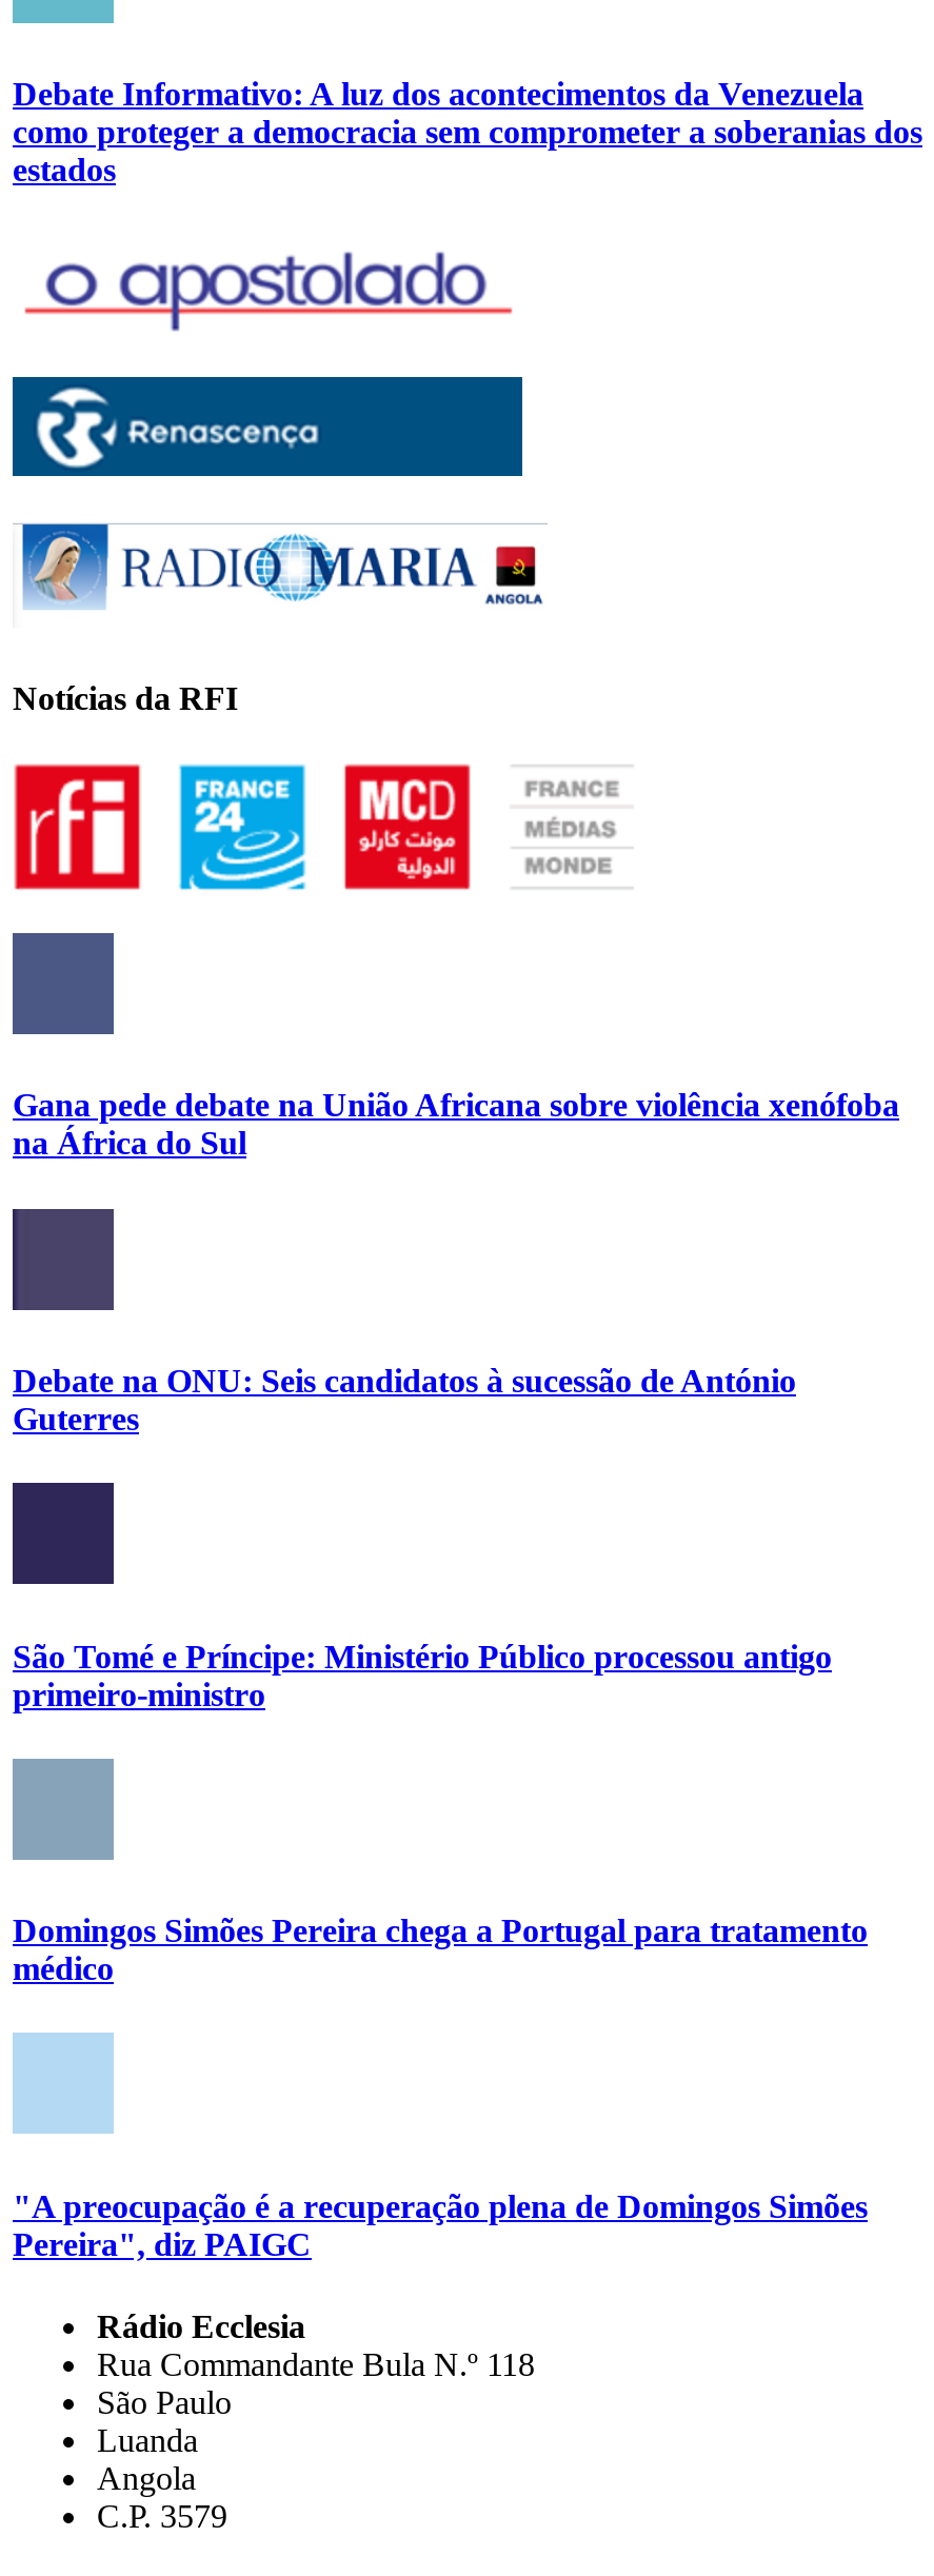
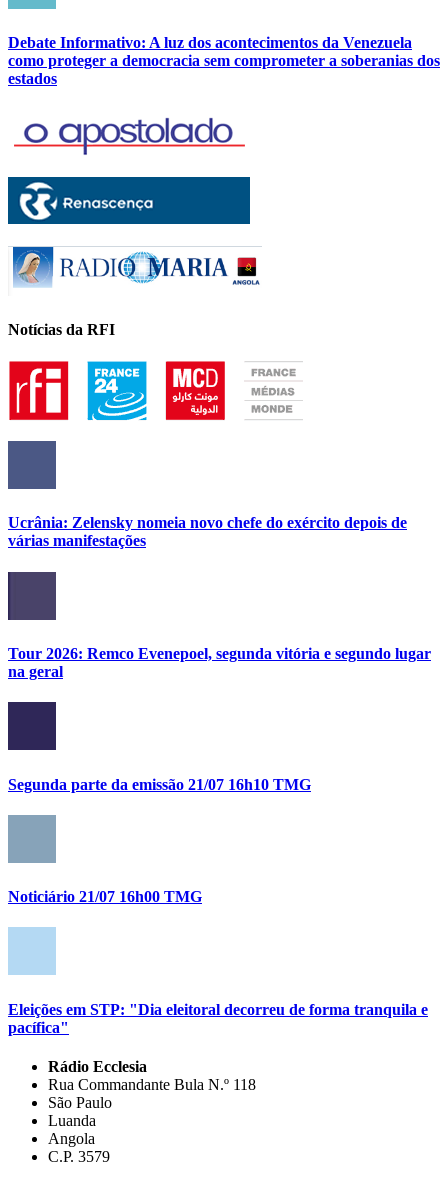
[13,1088,899,1162] Gana pede debate na União Africana sobre violência xenófoba | na África do Sul -> [8,514,407,549] Ucrânia: Zelensky nomeia novo chefe do exército depois de | várias manifestações
[13,1363,796,1436] Debate na ONU: Seis candidatos à sucessão de António | Guterres -> [8,645,431,680] Tour 2026: Remco Evenepoel, segunda vitória e segundo lugar | na geral
[13,1638,832,1711] São Tomé e Príncipe: Ministério Público processou antigo | primeiro-ministro -> [8,775,311,792] Segunda parte da emissão 21/07 16h10 TMG
[13,1913,868,1986] Domingos Simões Pereira chega a Portugal para tratamento | médico -> [8,888,202,905] Noticiário 21/07 16h00 TMG
[13,2188,868,2261] "A preocupação é a recuperação plena de Domingos Simões | Pereira", diz PAIGC -> [8,1001,428,1036] Eleições em STP: "Dia eleitoral decorreu de forma tranquila e | pacífica"

